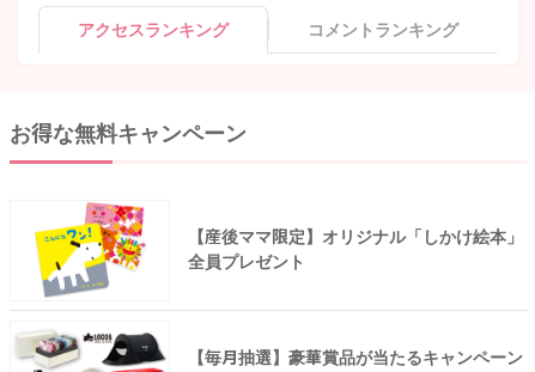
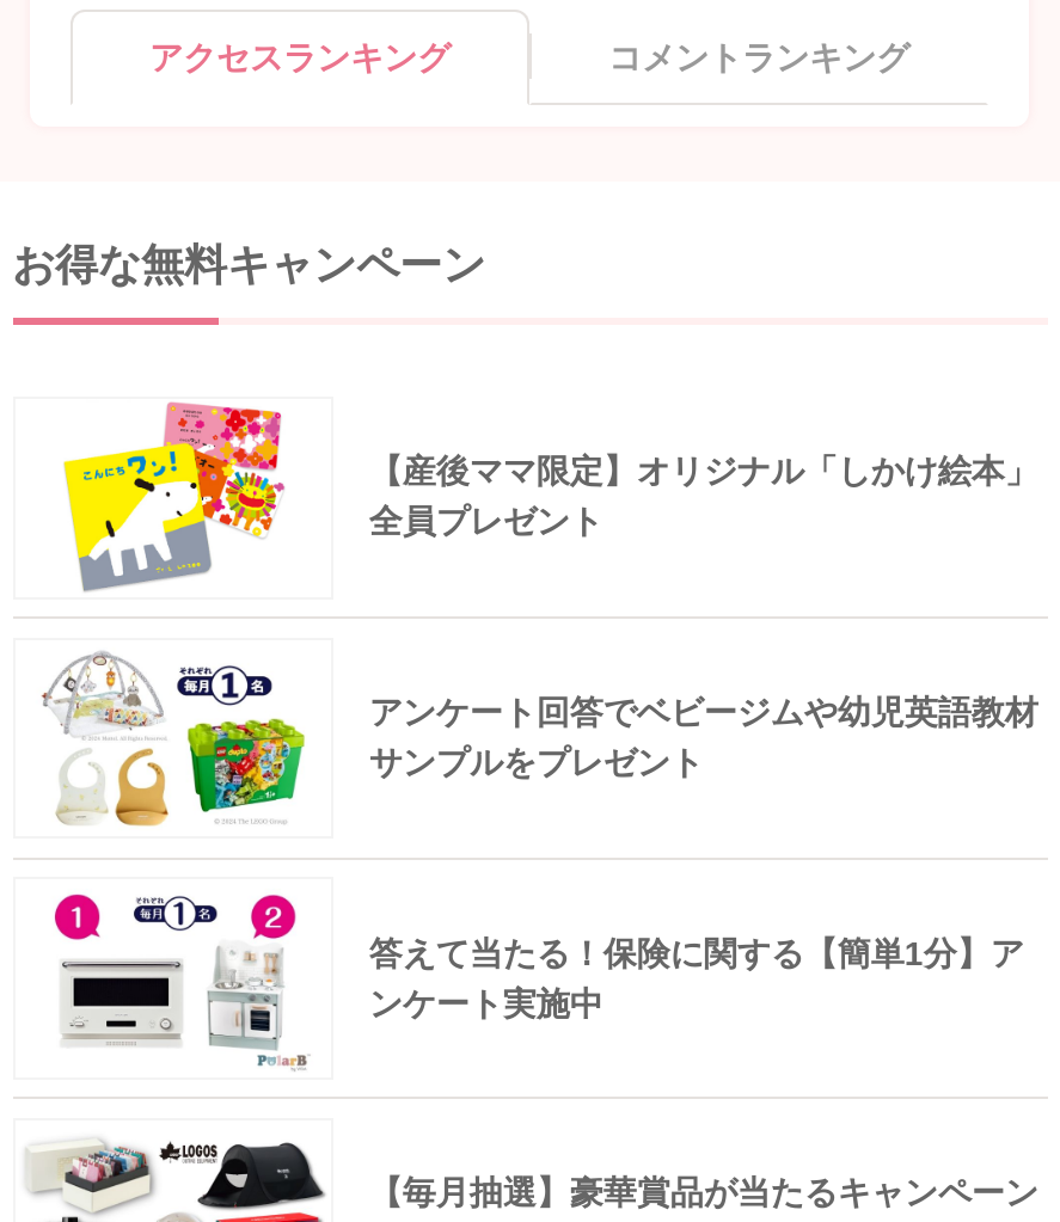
none -> [44,650,1038,827] [image] | アンケート回答でベビージムや幼児英語教材 | サンプルをプレゼント
none -> [51,884,1024,1068] [image] | 答えて当たる！保険に関する【簡単1分】ア | ンケート実施中

